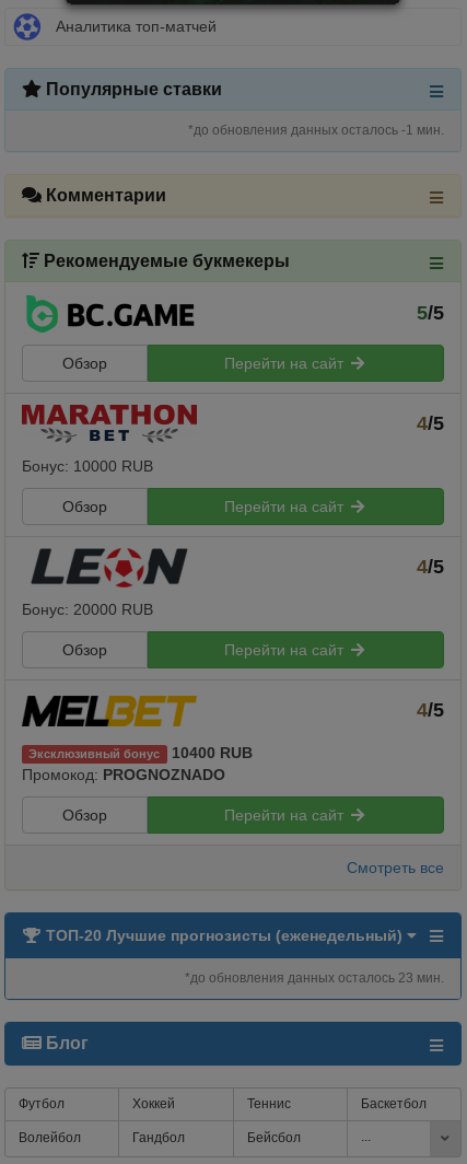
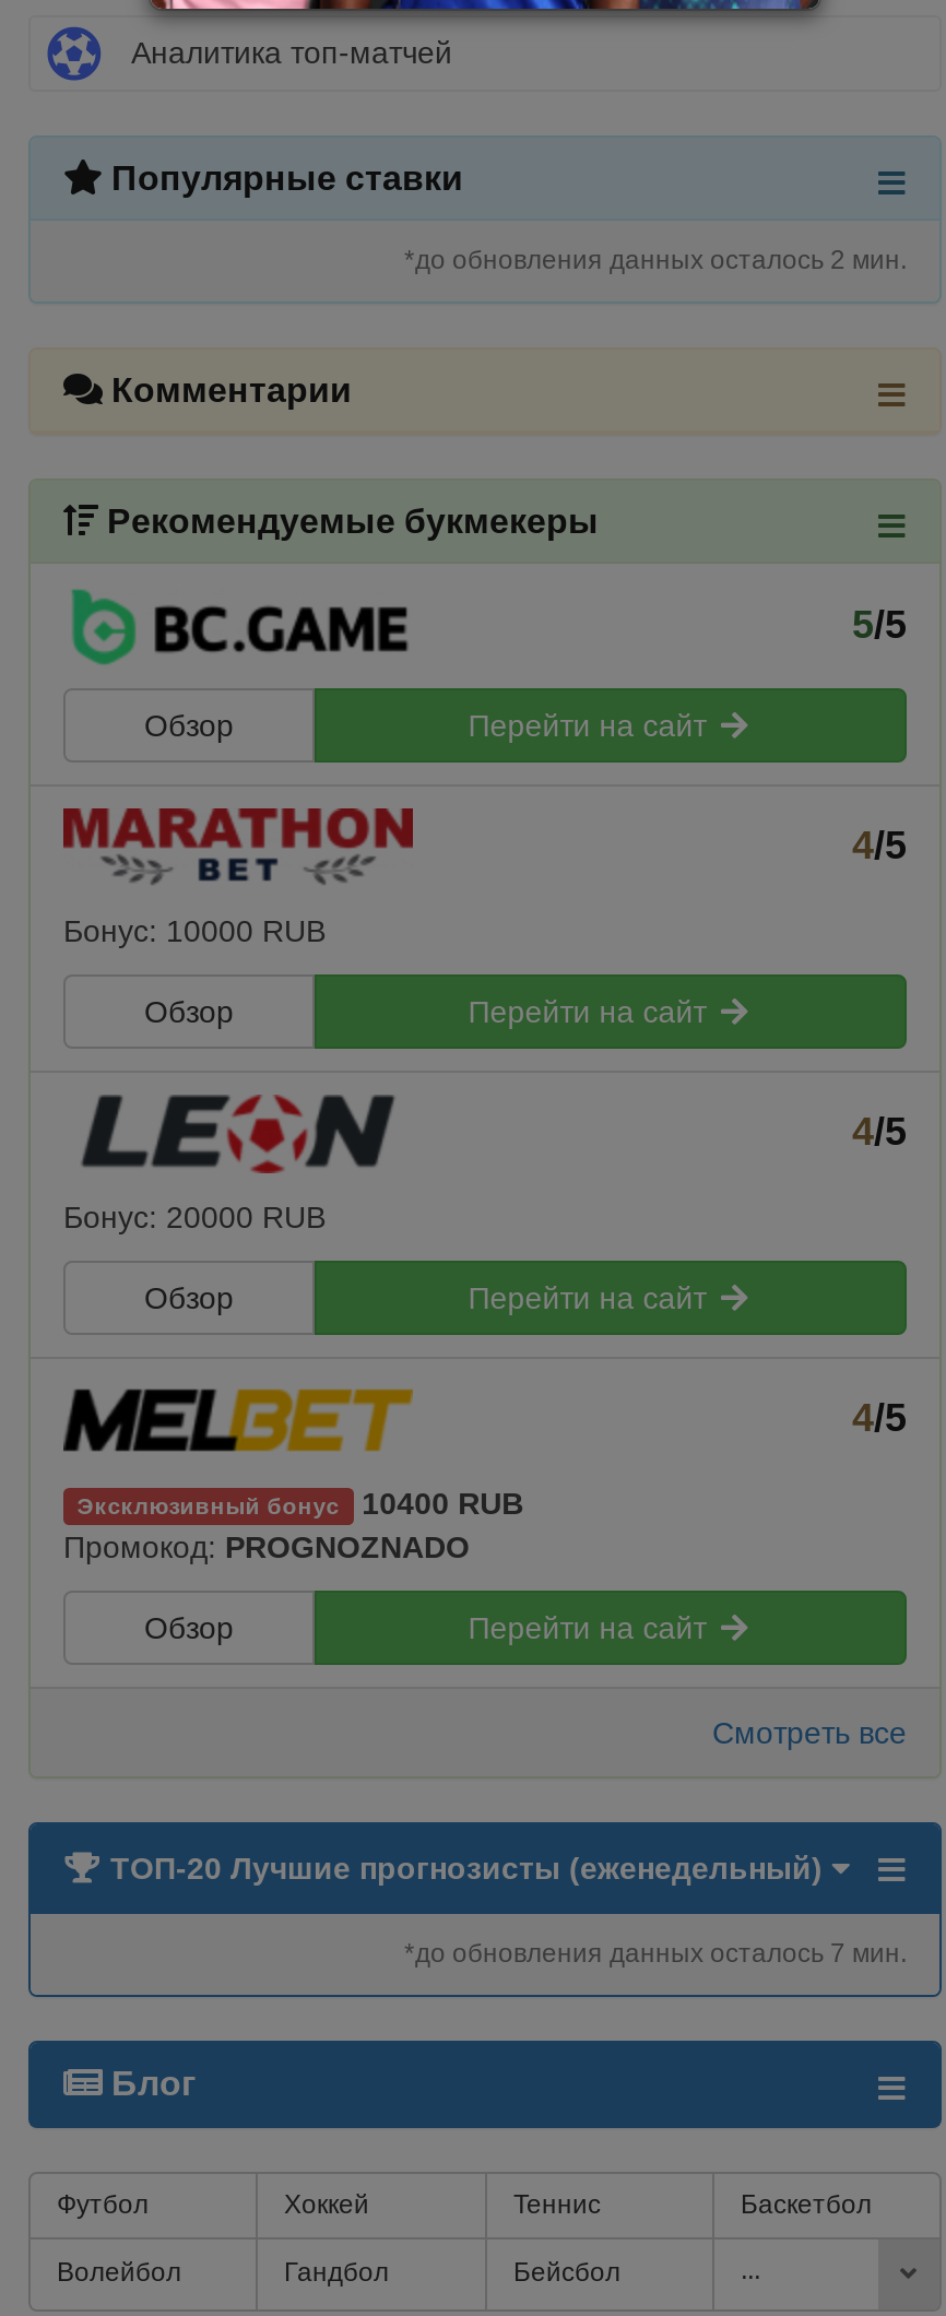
[188,123,444,138] *до обновления данных осталось -1 мин. -> [404,245,907,275] *до обновления данных осталось 2 мин.
[185,970,444,986] *до обновления данных осталось 23 мин. -> [404,1938,907,1969] *до обновления данных осталось 7 мин.

